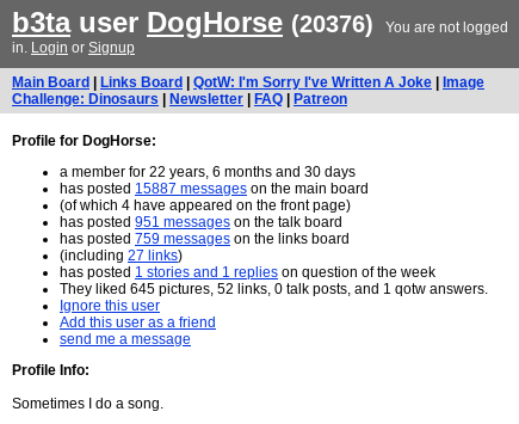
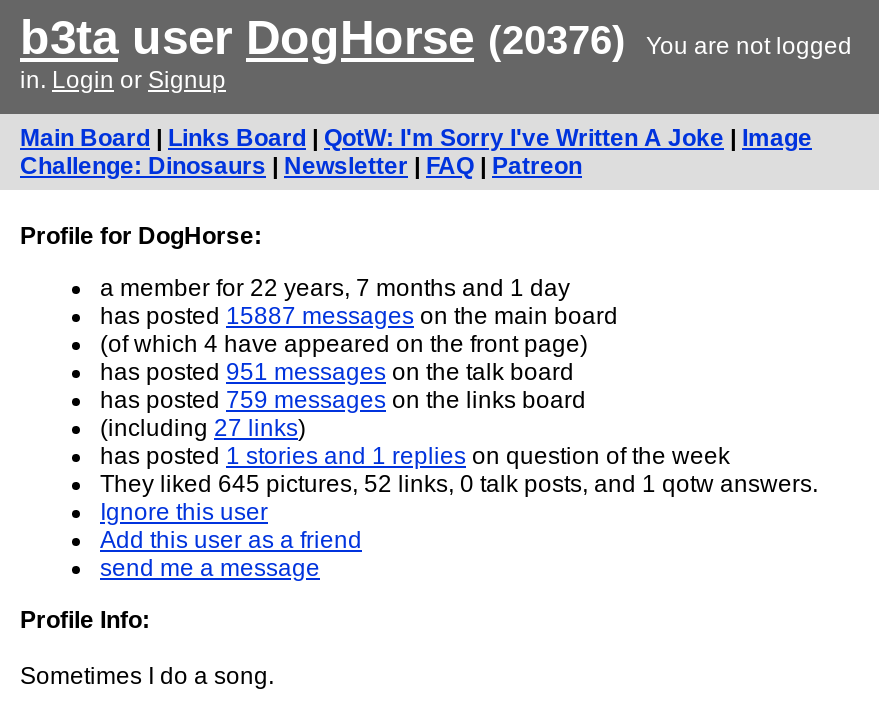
[60,164,356,180] a member for 22 years, 6 months and 30 days -> [100,274,570,302] a member for 22 years, 7 months and 1 day

